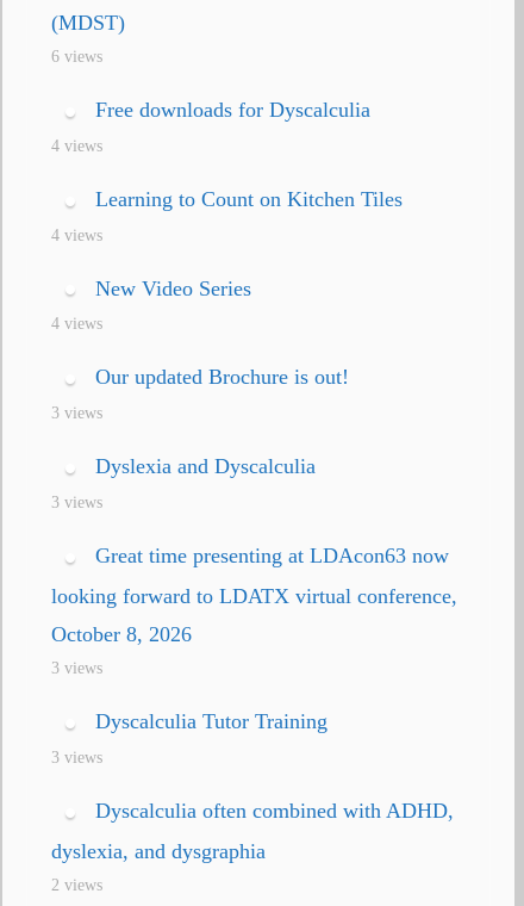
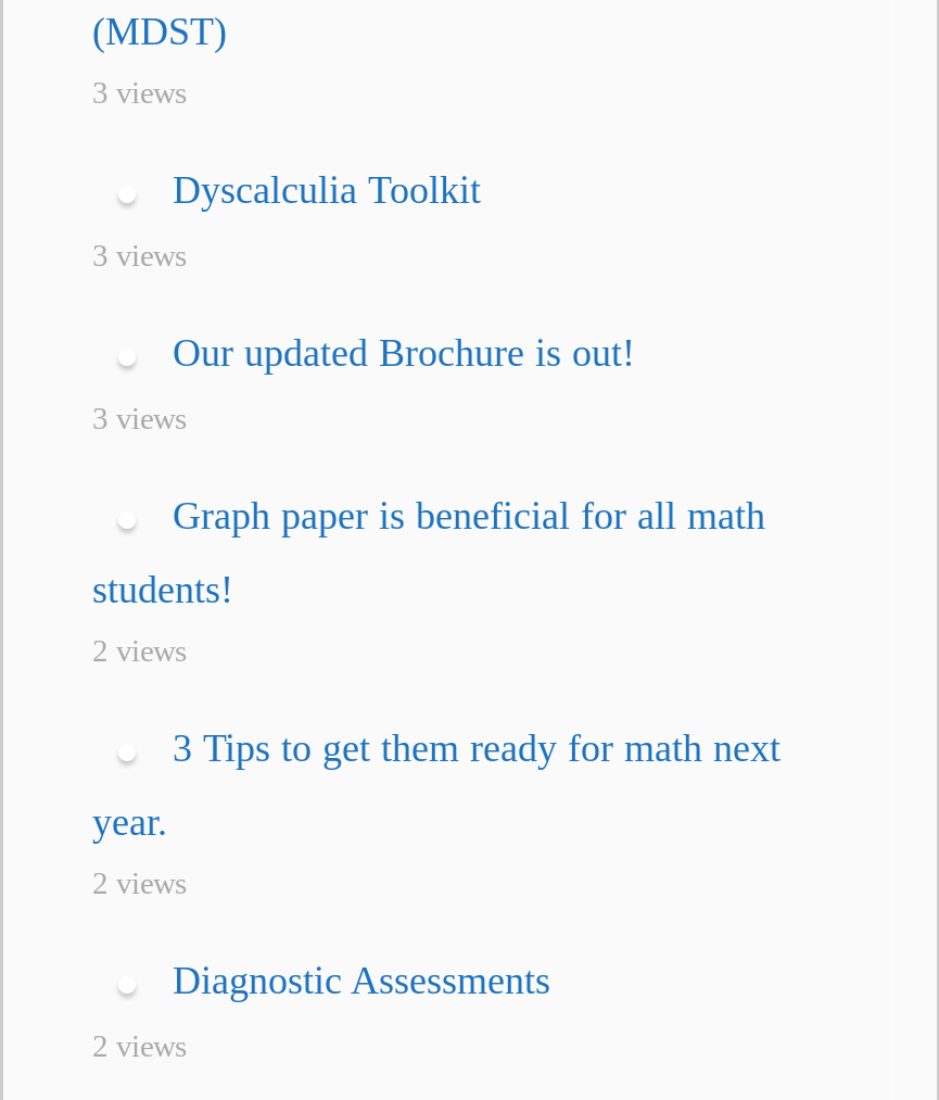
[51,46,403,333] 6 views | Free downloads for Dyscalculia | 4 views | Learning to Count on Kitchen Tiles | 4 views | New Video Series | 4 views -> [92,76,481,273] 3 views | Dyscalculia Toolkit | 3 views
[51,454,457,863] Dyslexia and Dyscalculia | 3 views | Great time presenting at LDAcon63 now | looking forward to LDATX virtual conference, | October 8, 2026 | 3 views | Dyscalculia Tutor Training | 3 views | Dyscalculia often combined with ADHD, | dyslexia, and dysgraphia -> [92,494,781,1002] Graph paper is beneficial for all math | students! | 2 views | 3 Tips to get them ready for math next | year. | 2 views | Diagnostic Assessments

